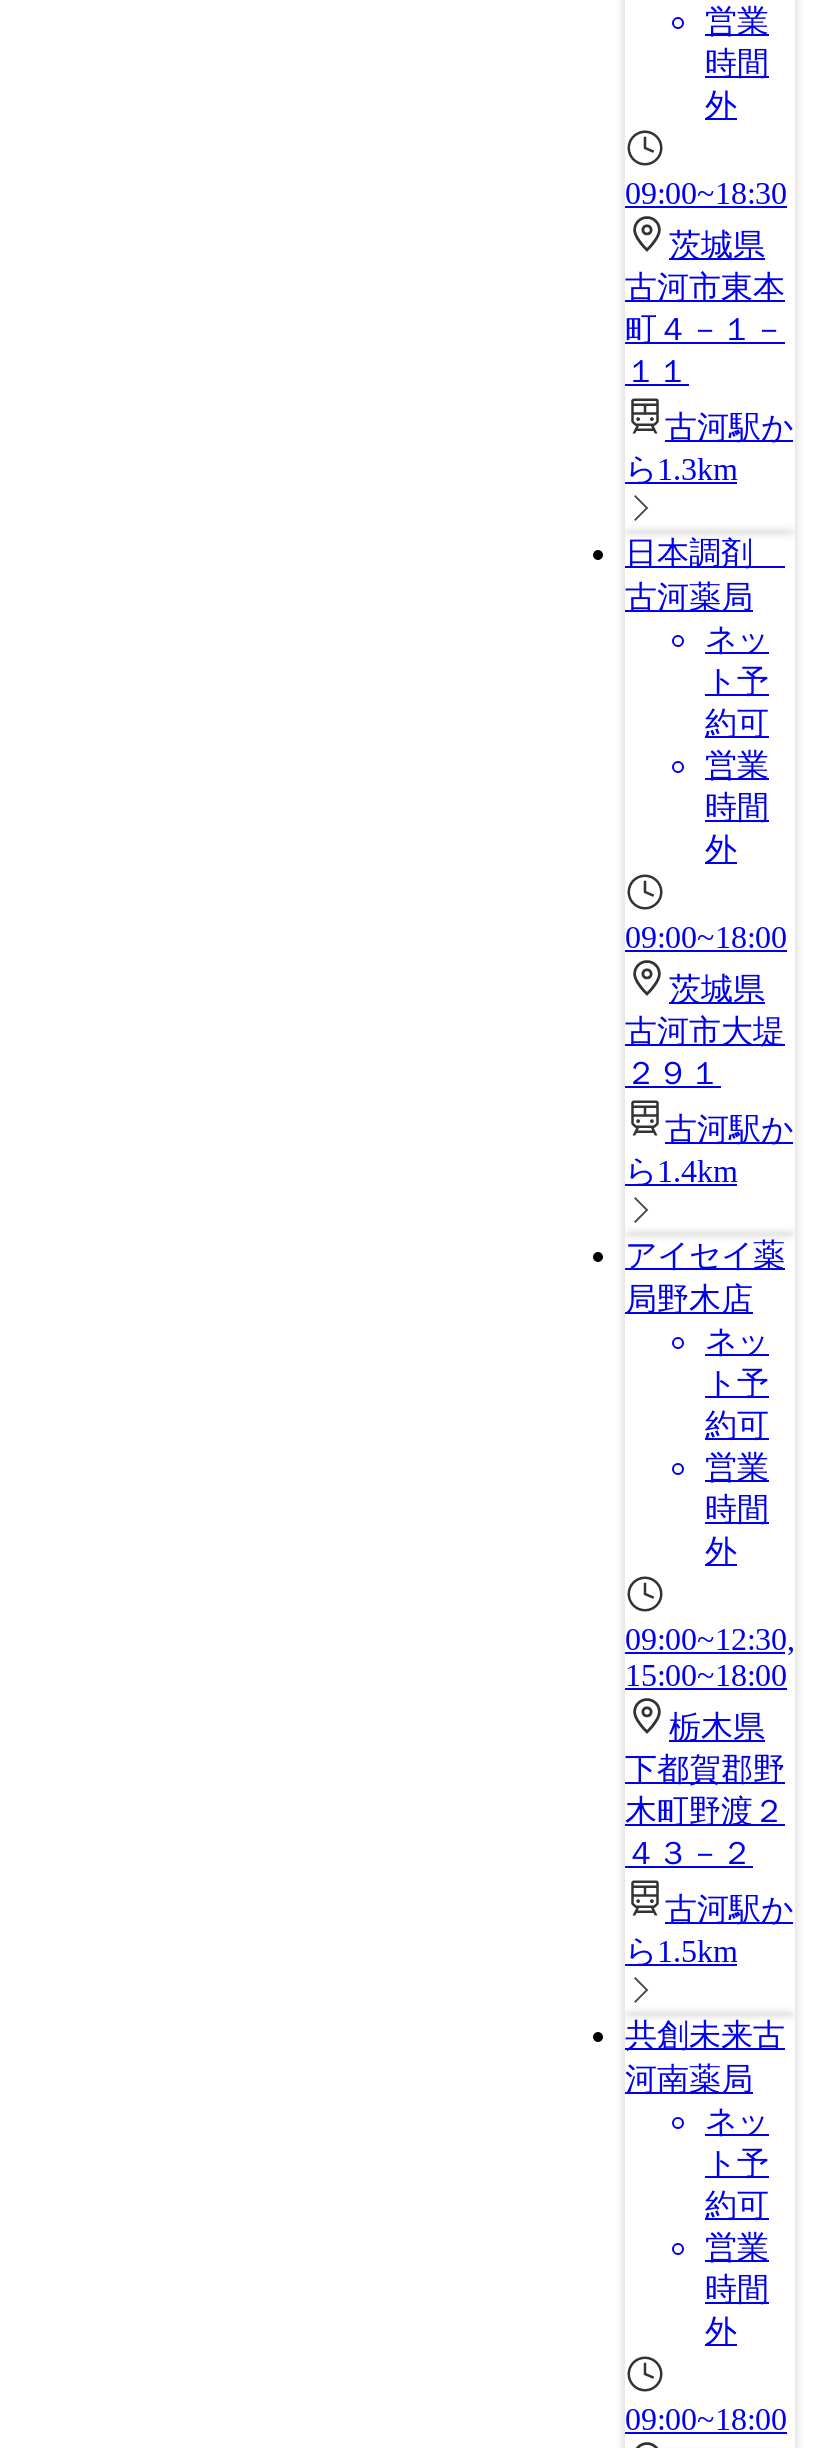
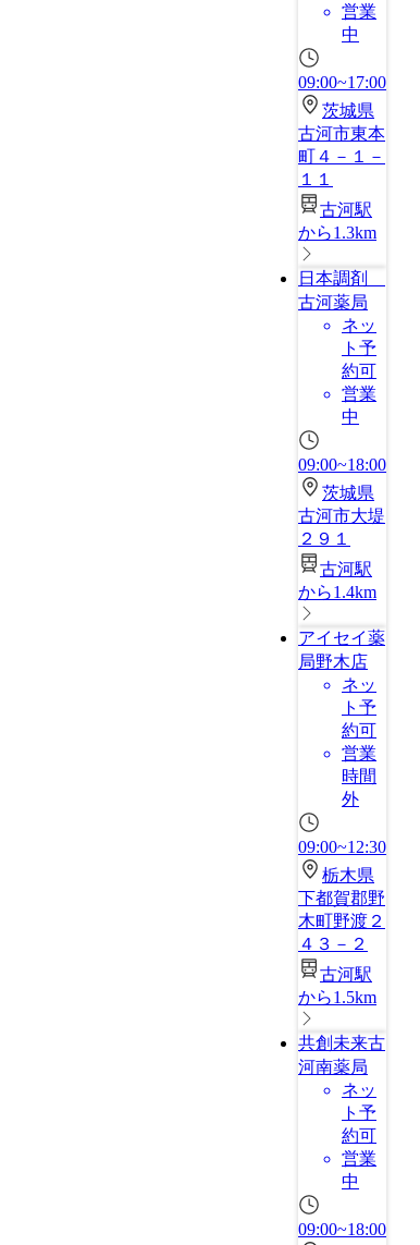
[705,46,769,122] 時間 | 外 -> [342,25,359,44] 中
[625,176,787,210] 09:00~18:30 -> [298,73,386,91] 09:00~17:00
[705,790,769,866] 時間 | 外 -> [342,407,359,426] 中
[625,1622,795,1692] 09:00~12:30, | 15:00~18:00 -> [298,838,386,856] 09:00~12:30
[705,2272,769,2348] 時間 | 外 -> [342,1172,359,1191] 中

